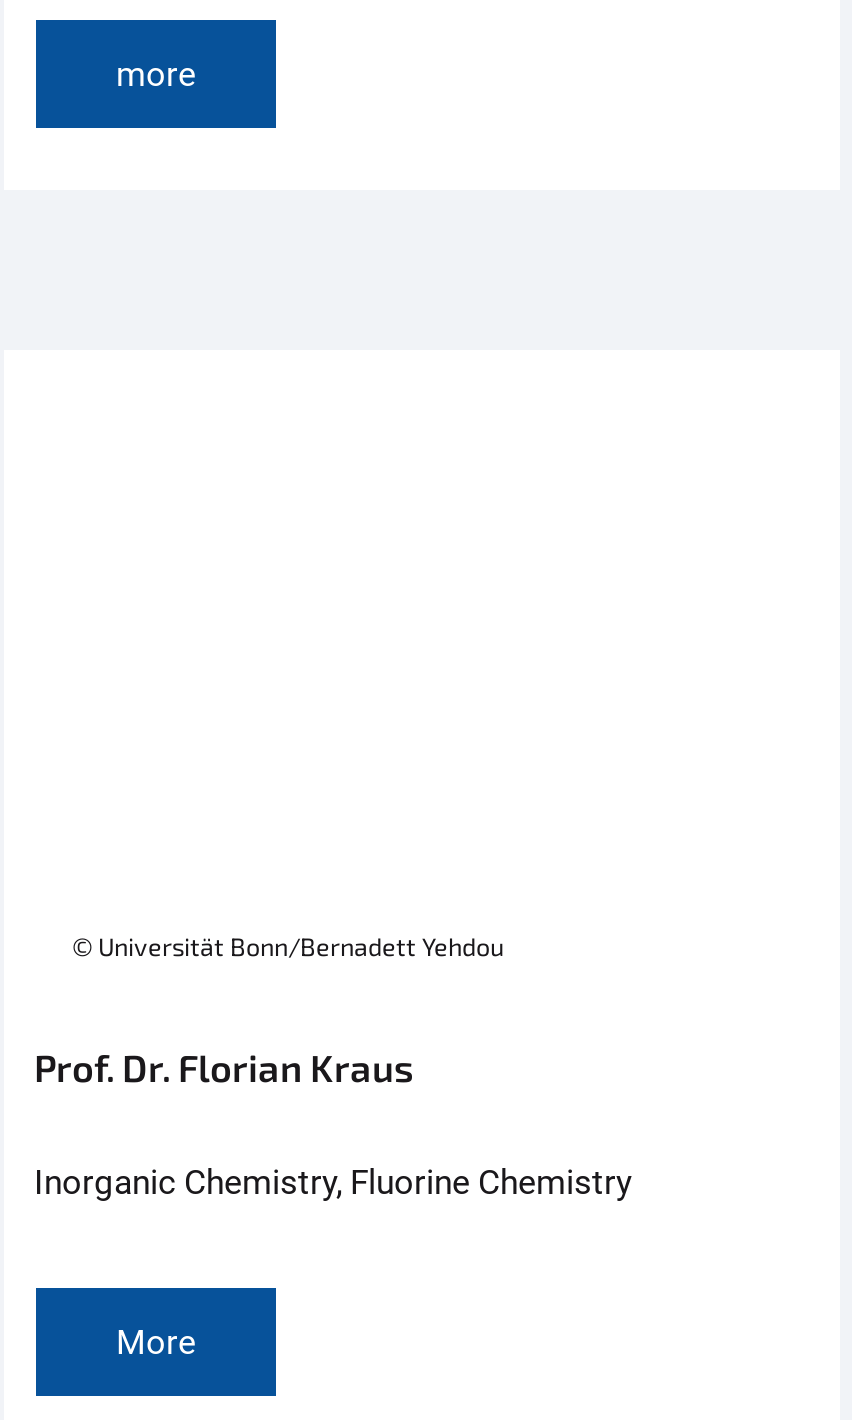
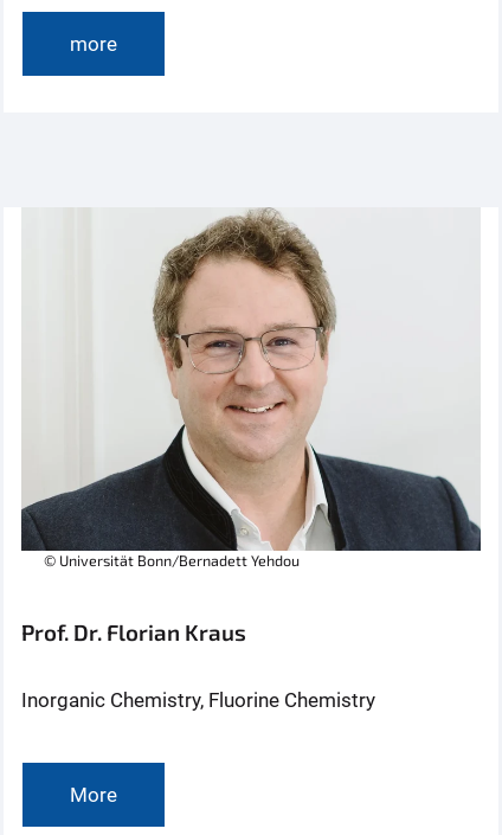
none -> [20,207,482,552] [image]

